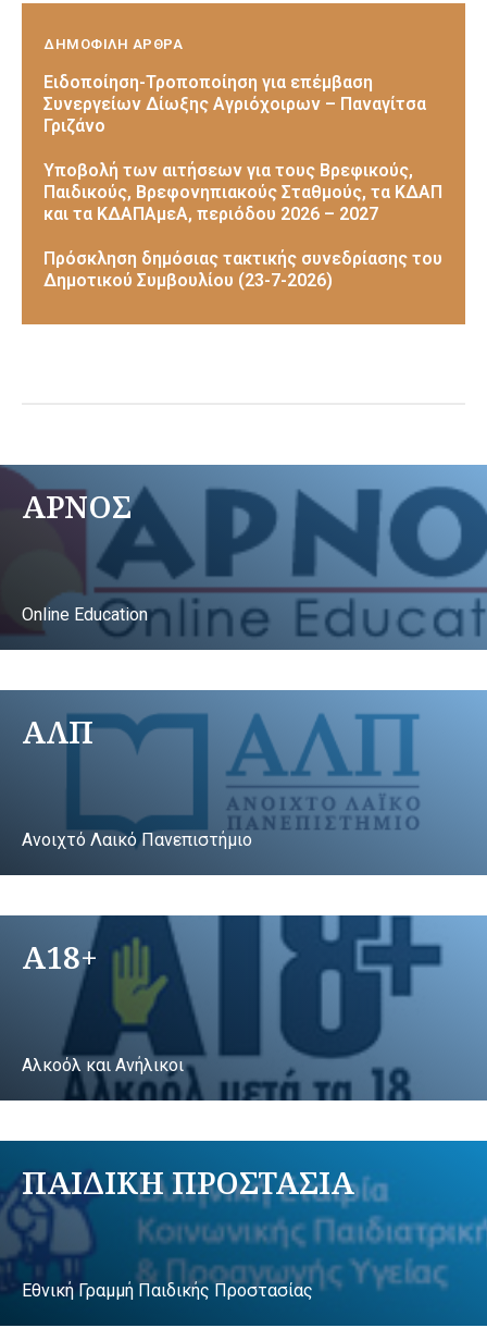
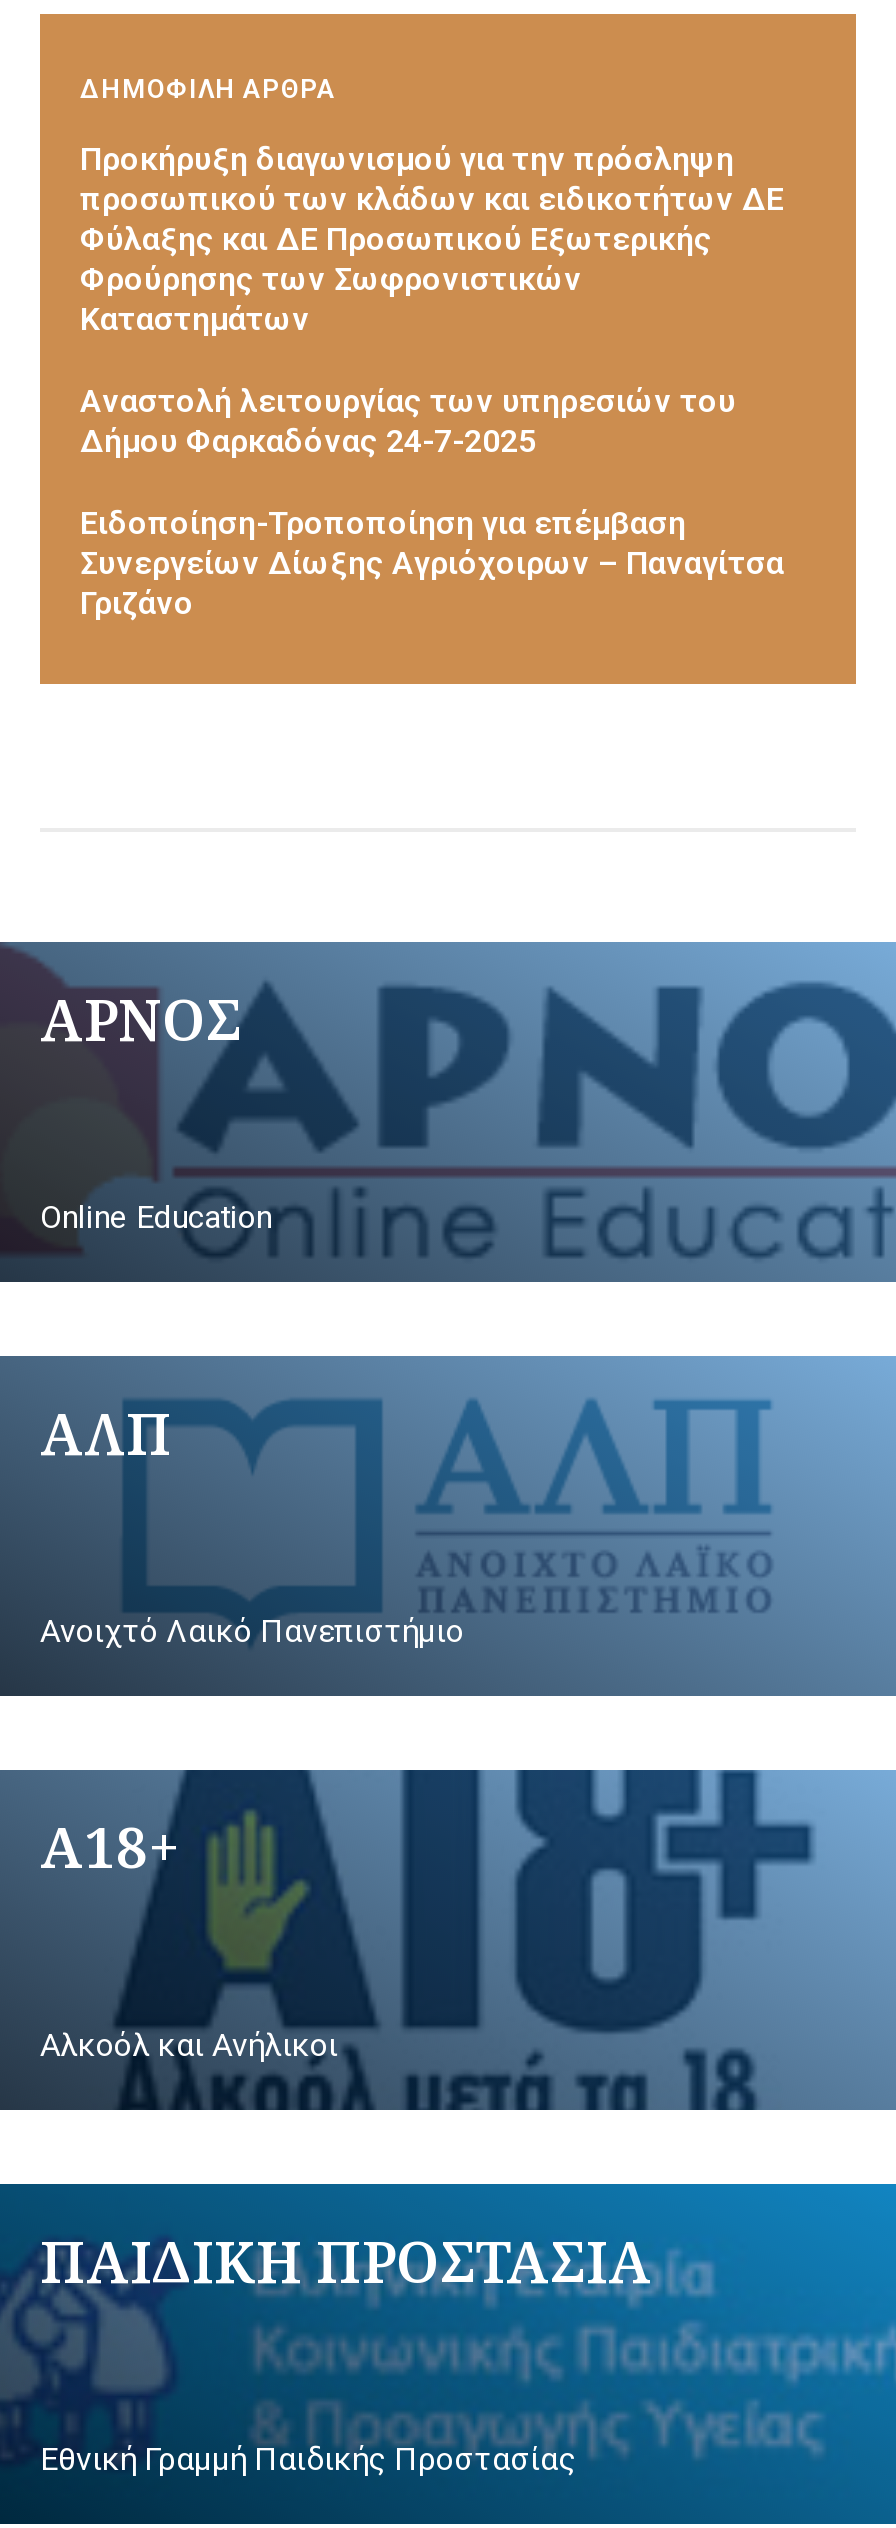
none -> [80,140,784,460] Προκήρυξη διαγωνισμού για την πρόσληψη | προσωπικού των κλάδων και ειδικοτήτων ΔΕ | Φύλαξης και ΔΕ Προσωπικού Εξωτερικής | Φρούρησης των Σωφρονιστικών | Καταστημάτων | Αναστολή λειτουργίας των υπηρεσιών του | Δήμου Φαρκαδόνας 24-7-2025
moved [43,72,426,136] -> [80,504,784,622]: Ειδοποίηση-Τροποποίηση για επέμβαση | Συνεργείων Δίωξης Αγριόχοιρων – Παναγίτσα | Γριζάνο
[43,160,442,290] Υποβολή των αιτήσεων για τους Βρεφικούς, | Παιδικούς, Βρεφονηπιακούς Σταθμούς, τα ΚΔΑΠ | και τα ΚΔΑΠΑμεΑ, περιόδου 2026 – 2027 | Πρόσκληση δημόσιας τακτικής συνεδρίασης του | Δημοτικού Συμβουλίου (23-7-2026) -> none

